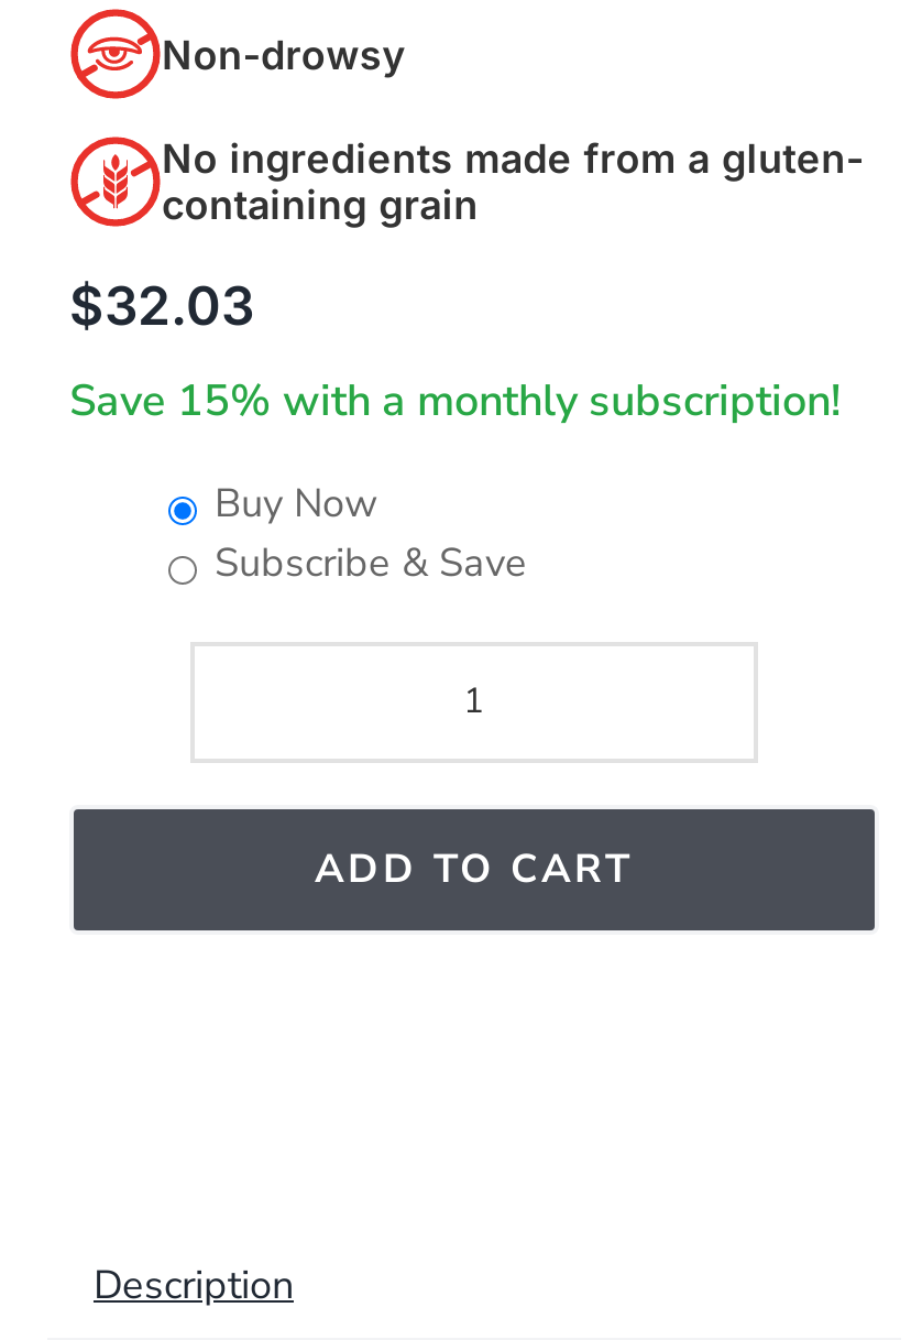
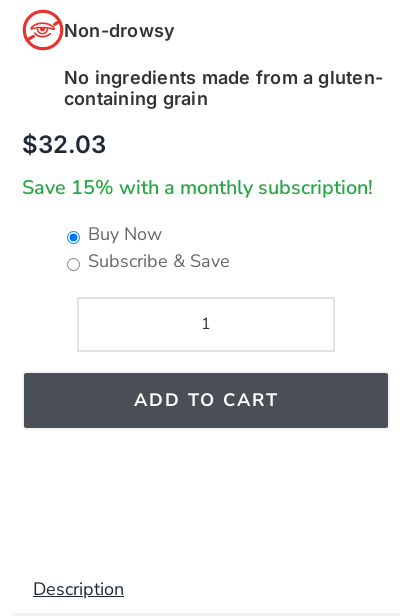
[67,133,155,230] [image] -> none

